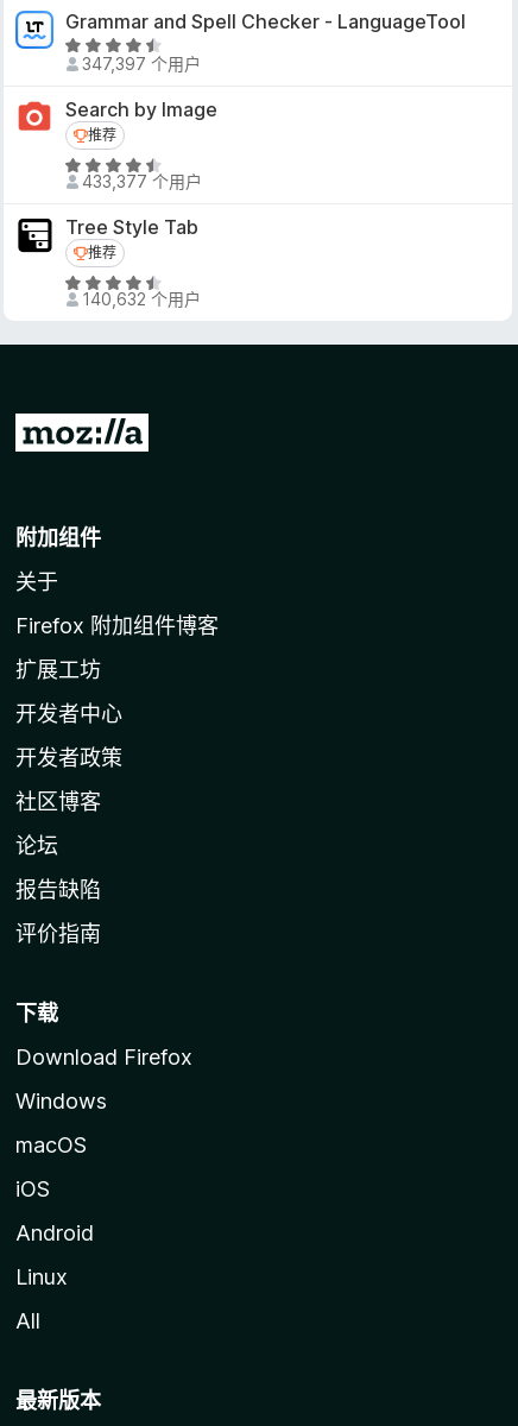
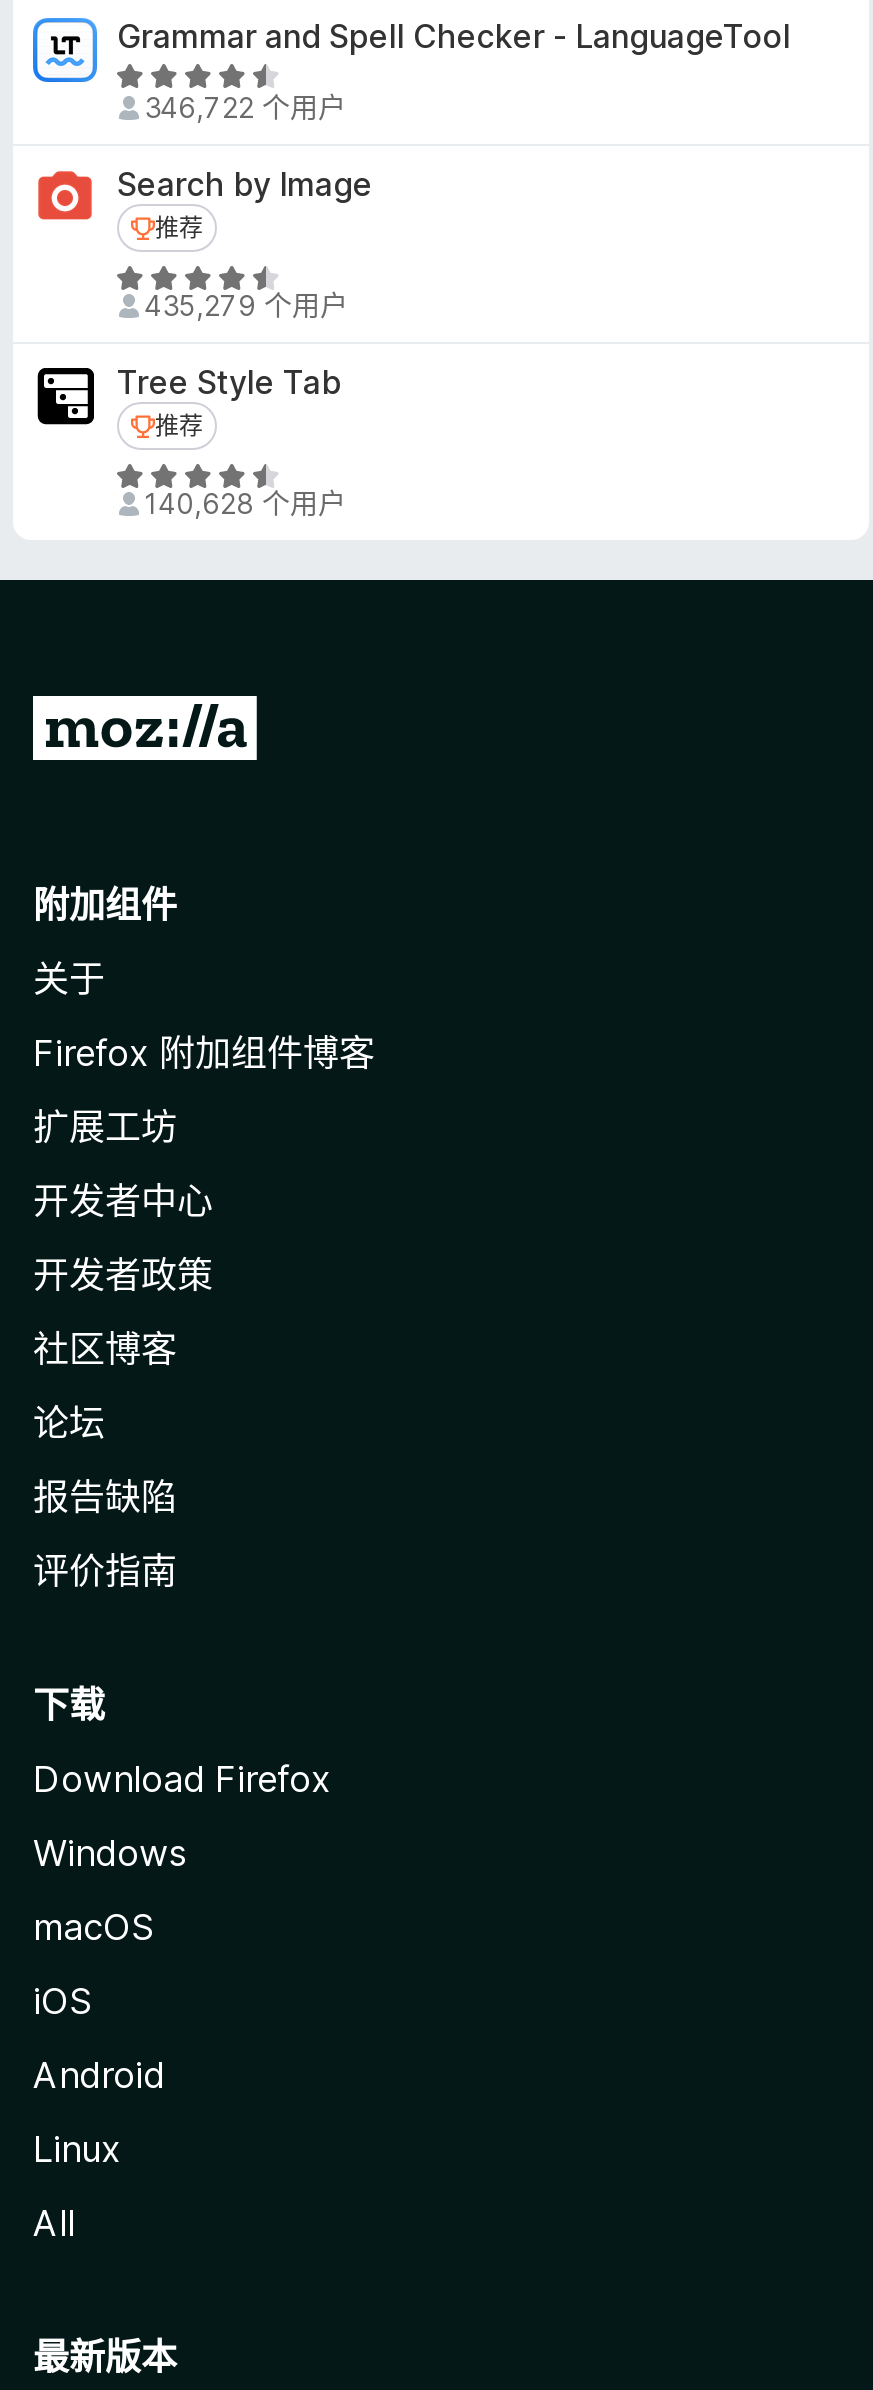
[81,53,200,74] 347,397 个用户 -> [144,90,346,124] 346,722 个用户
[81,171,201,191] 433,377 个用户 -> [144,288,348,322] 435,279 个用户
[81,289,200,309] 140,632 个用户 -> [144,486,346,520] 140,628 个用户

